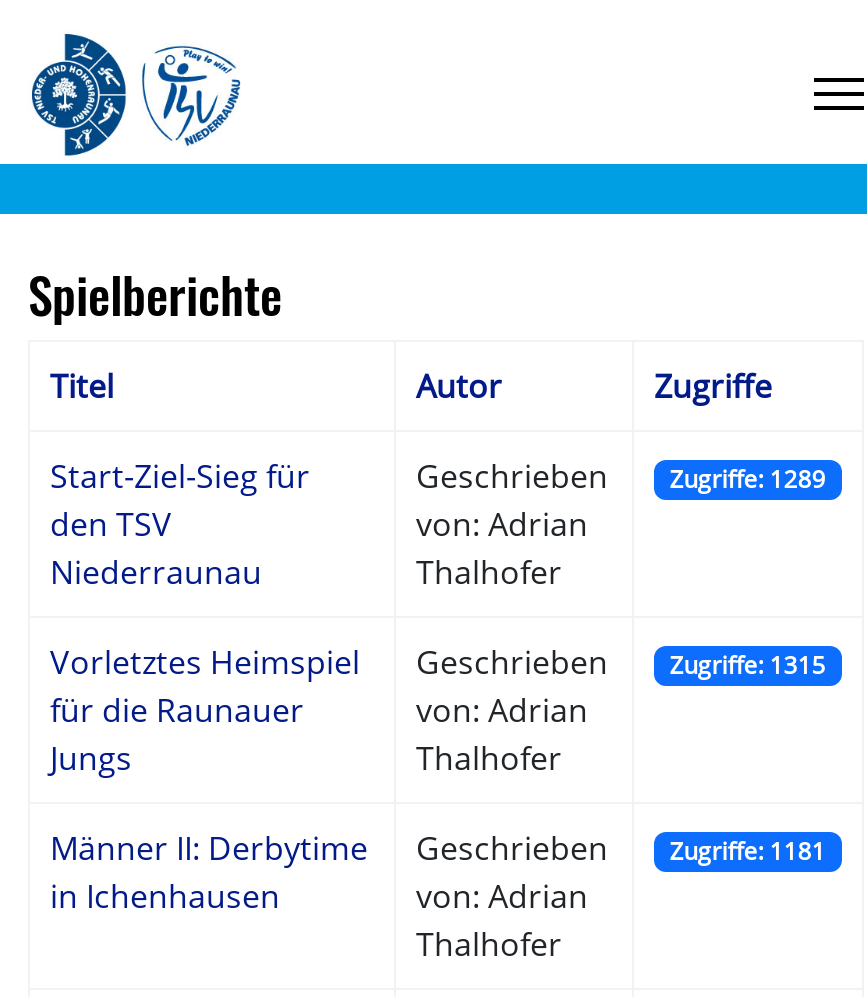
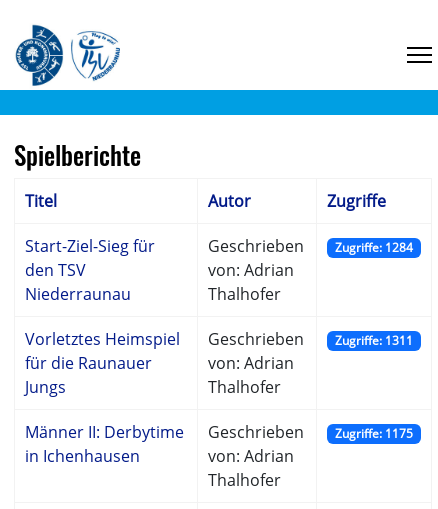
[416,454,826,498] Geschrieben Zugriffe: 1289 -> [208,235,413,257] Geschrieben Zugriffe: 1284
[50,640,826,684] Vorletztes Heimspiel Geschrieben Zugriffe: 1315 -> [25,328,413,350] Vorletztes Heimspiel Geschrieben Zugriffe: 1311
[50,826,826,870] Männer II: Derbytime Geschrieben Zugriffe: 1181 -> [25,421,413,443] Männer II: Derbytime Geschrieben Zugriffe: 1175

